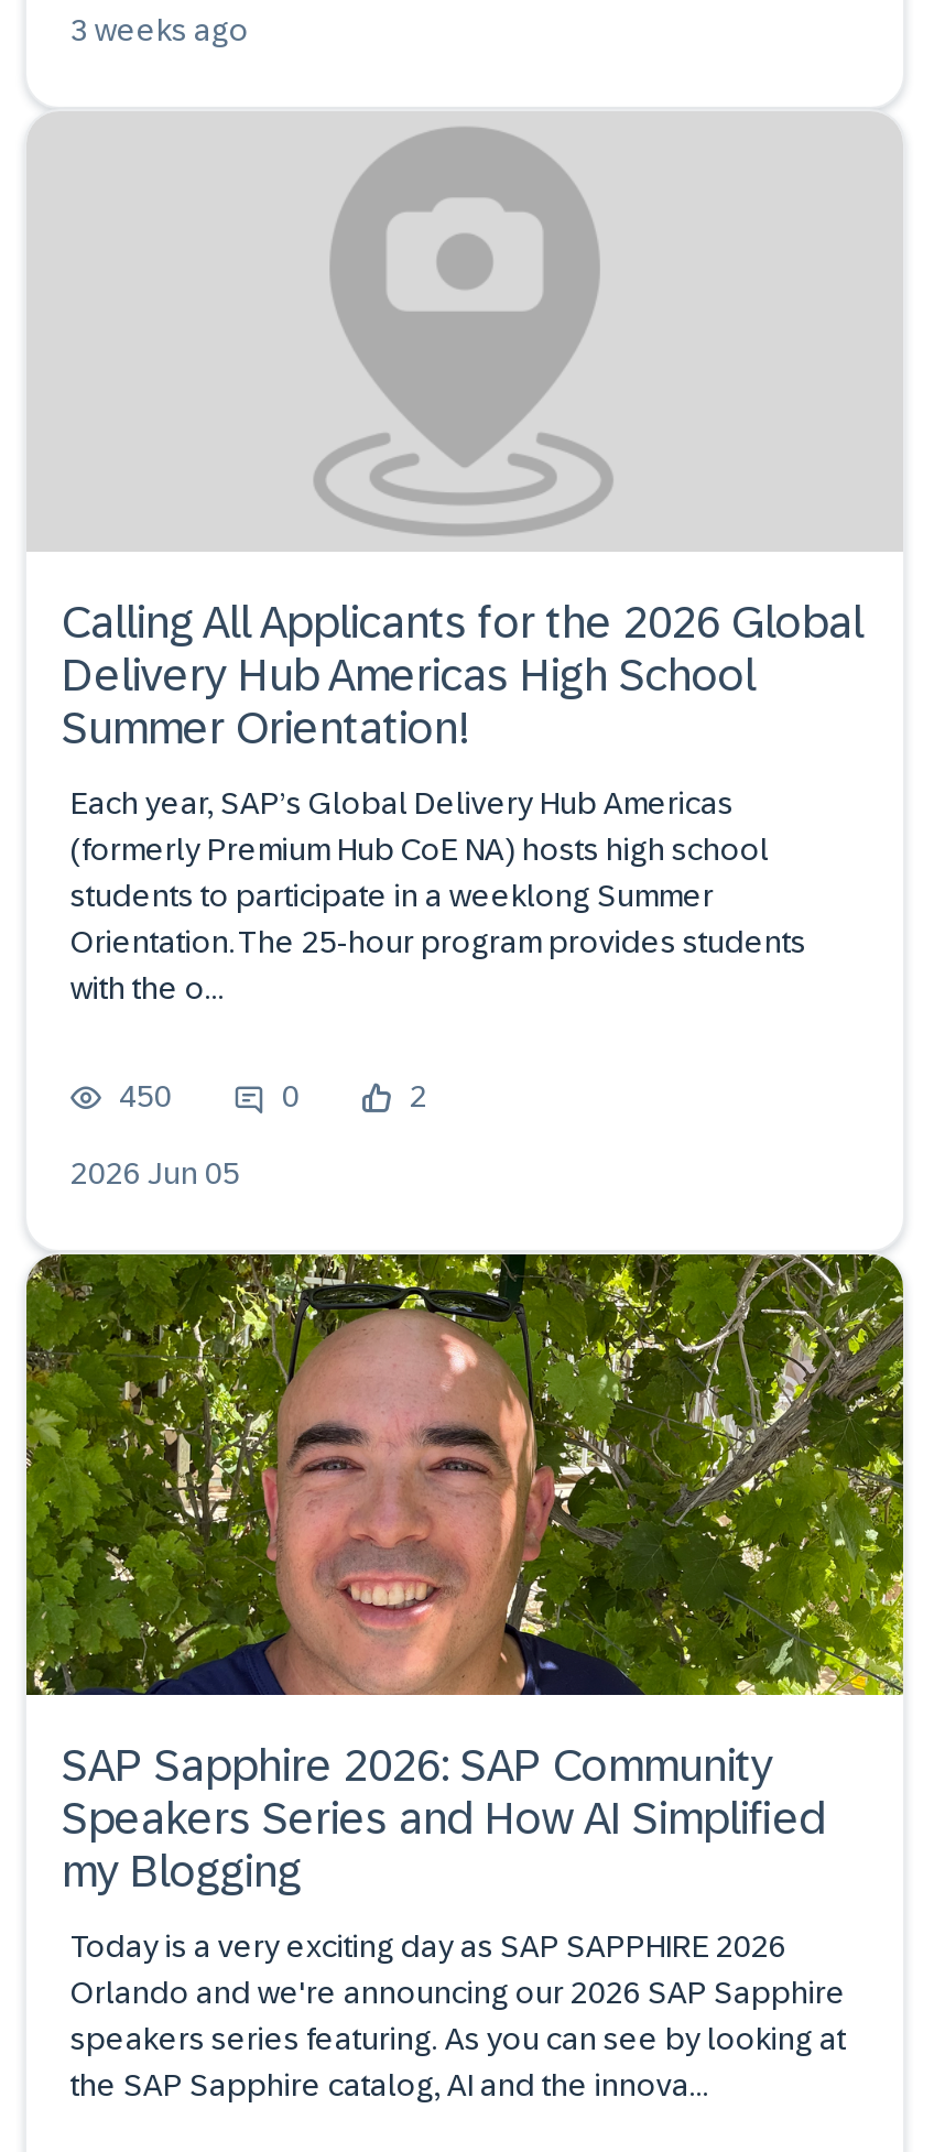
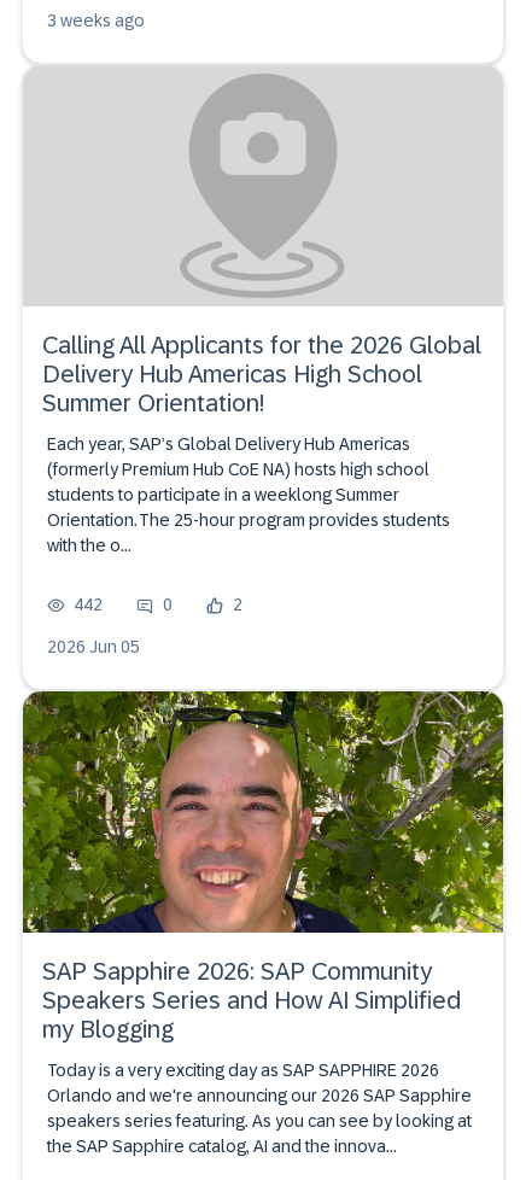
[119,1079,172,1114] 450 -> [74,595,103,614] 442

